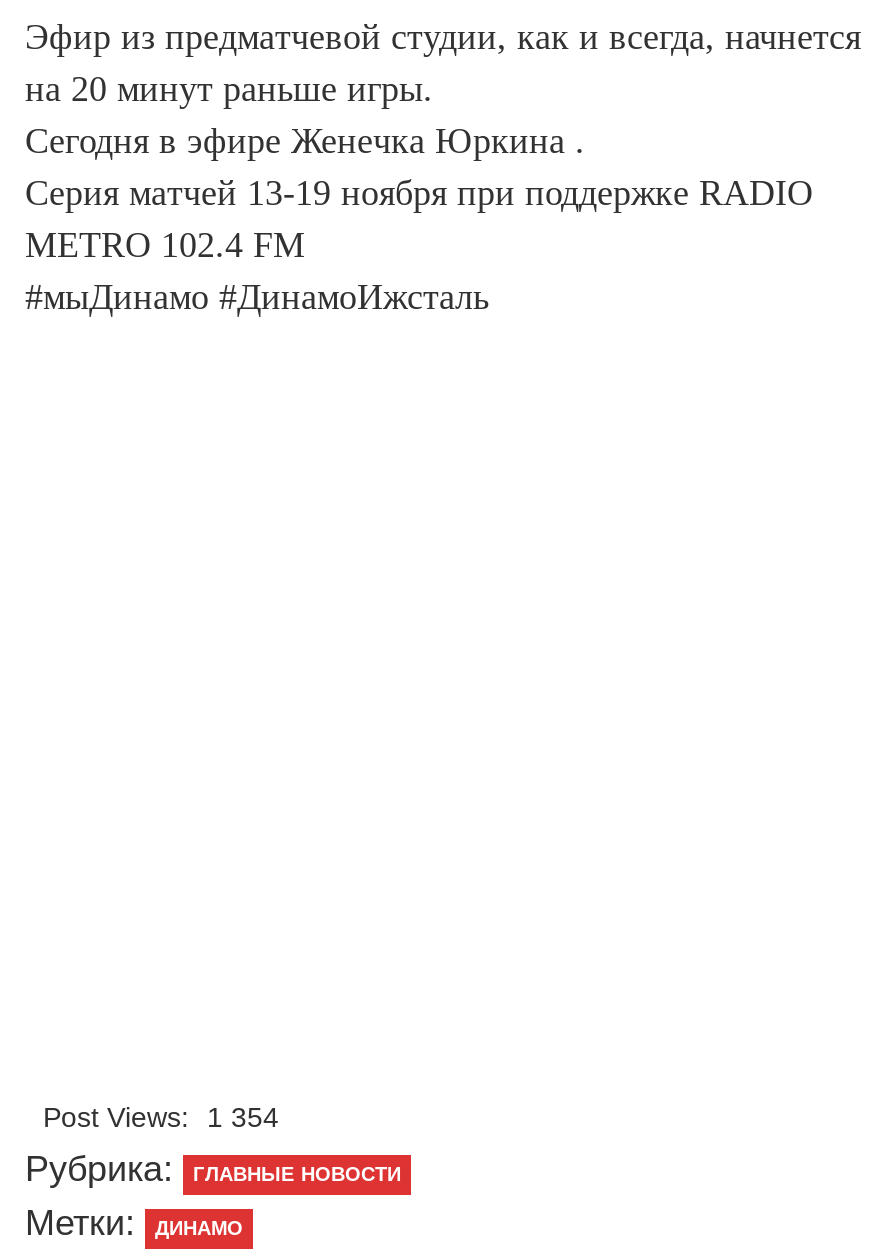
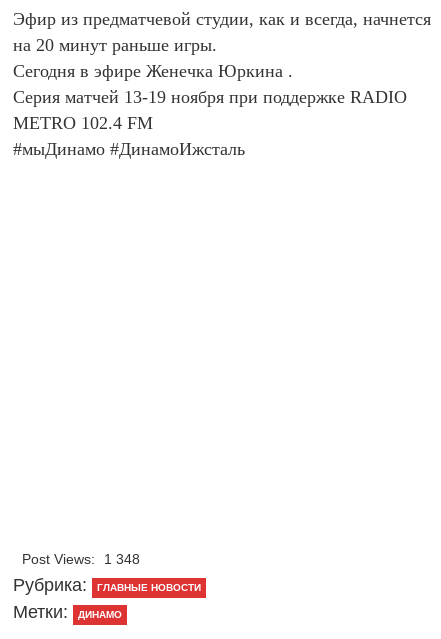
[43,1101,279,1133] Post Views: 1 354 -> [22,551,140,567] Post Views: 1 348

